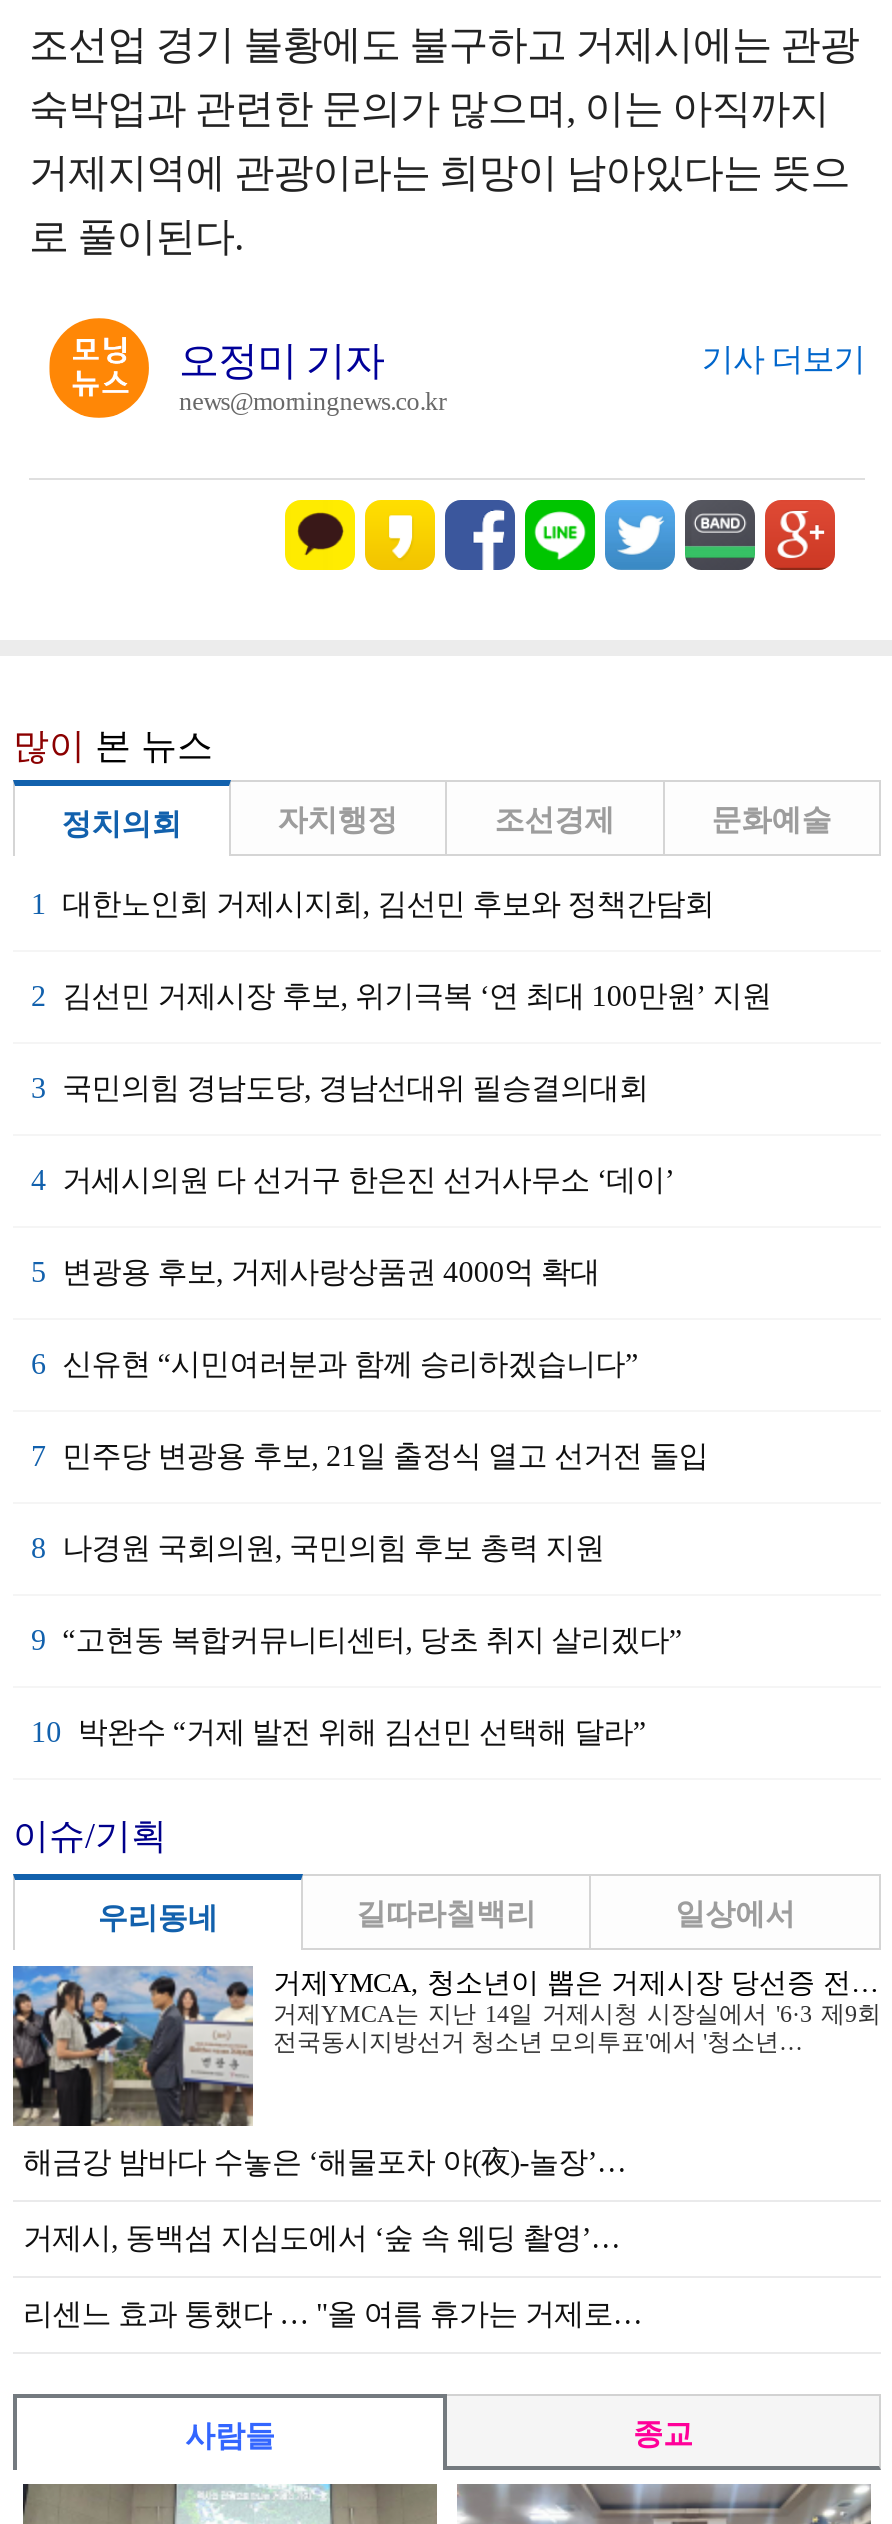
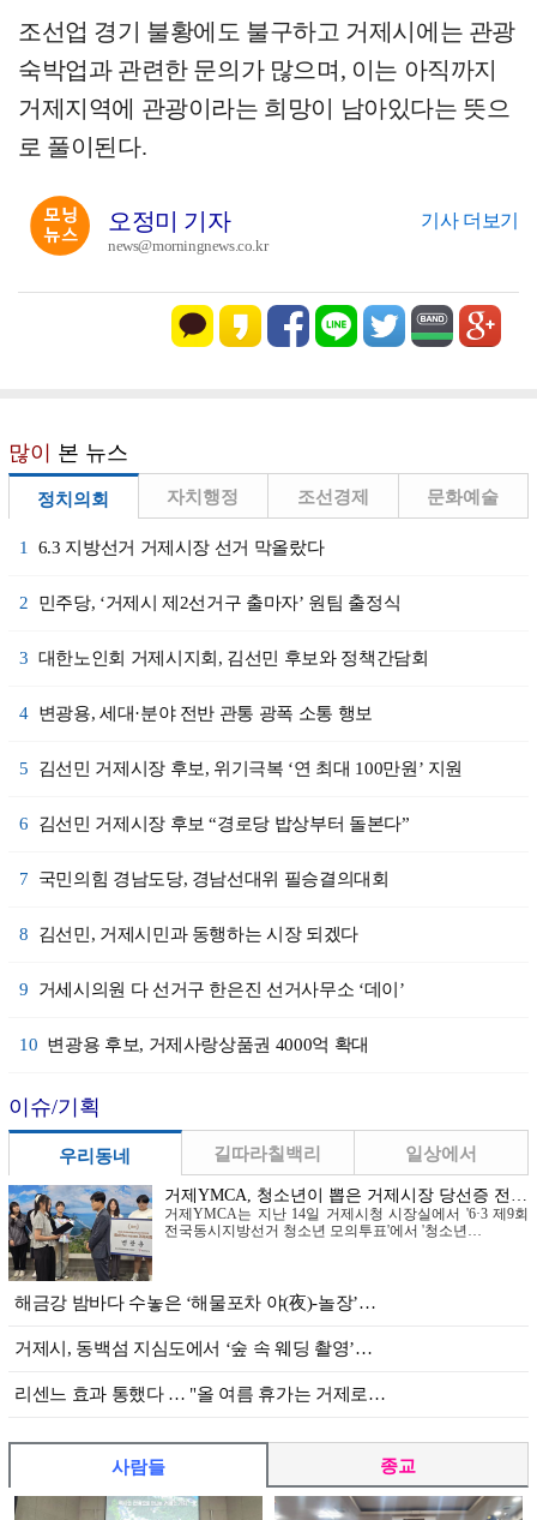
[31,888,714,920] 1 대한노인회 거제시지회, 김선민 후보와 정책간담회 -> [19,538,324,557] 1 6.3 지방선거 거제시장 선거 막올랐다
[31,980,771,1012] 2 김선민 거제시장 후보, 위기극복 ‘연 최대 100만원’ 지원 -> [19,593,401,612] 2 민주당, ‘거제시 제2선거구 출마자’ 원팀 출정식
[31,1072,648,1104] 3 국민의힘 경남도당, 경남선대위 필승결의대회 -> [19,648,429,668] 3 대한노인회 거제시지회, 김선민 후보와 정책간담회
[31,1164,674,1196] 4 거세시의원 다 선거구 한은진 선거사무소 ‘데이’ -> [19,704,373,723] 4 변광용, 세대·분야 전반 관통 광폭 소통 행보
[31,1256,600,1288] 5 변광용 후보, 거제사랑상품권 4000억 확대 -> [19,759,463,778] 5 김선민 거제시장 후보, 위기극복 ‘연 최대 100만원’ 지원
[31,1348,638,1380] 6 신유현 “시민여러분과 함께 승리하겠습니다” -> [19,814,409,833] 6 김선민 거제시장 후보 “경로당 밥상부터 돌본다”
[31,1440,708,1472] 7 민주당 변광용 후보, 21일 출정식 열고 선거전 돌입 -> [19,869,389,889] 7 국민의힘 경남도당, 경남선대위 필승결의대회
[31,1532,604,1564] 8 나경원 국회의원, 국민의힘 후보 총력 지원 -> [19,925,358,944] 8 김선민, 거제시민과 동행하는 시장 되겠다
[31,1624,682,1656] 9 “고현동 복합커뮤니티센터, 당초 취지 살리겠다” -> [19,980,405,999] 9 거세시의원 다 선거구 한은진 선거사무소 ‘데이’
[31,1716,646,1748] 10 박완수 “거제 발전 위해 김선민 선택해 달라” -> [19,1035,369,1054] 10 변광용 후보, 거제사랑상품권 4000억 확대

